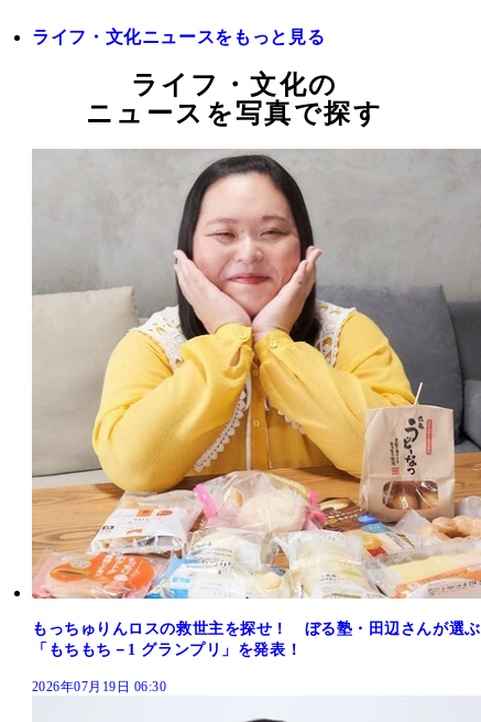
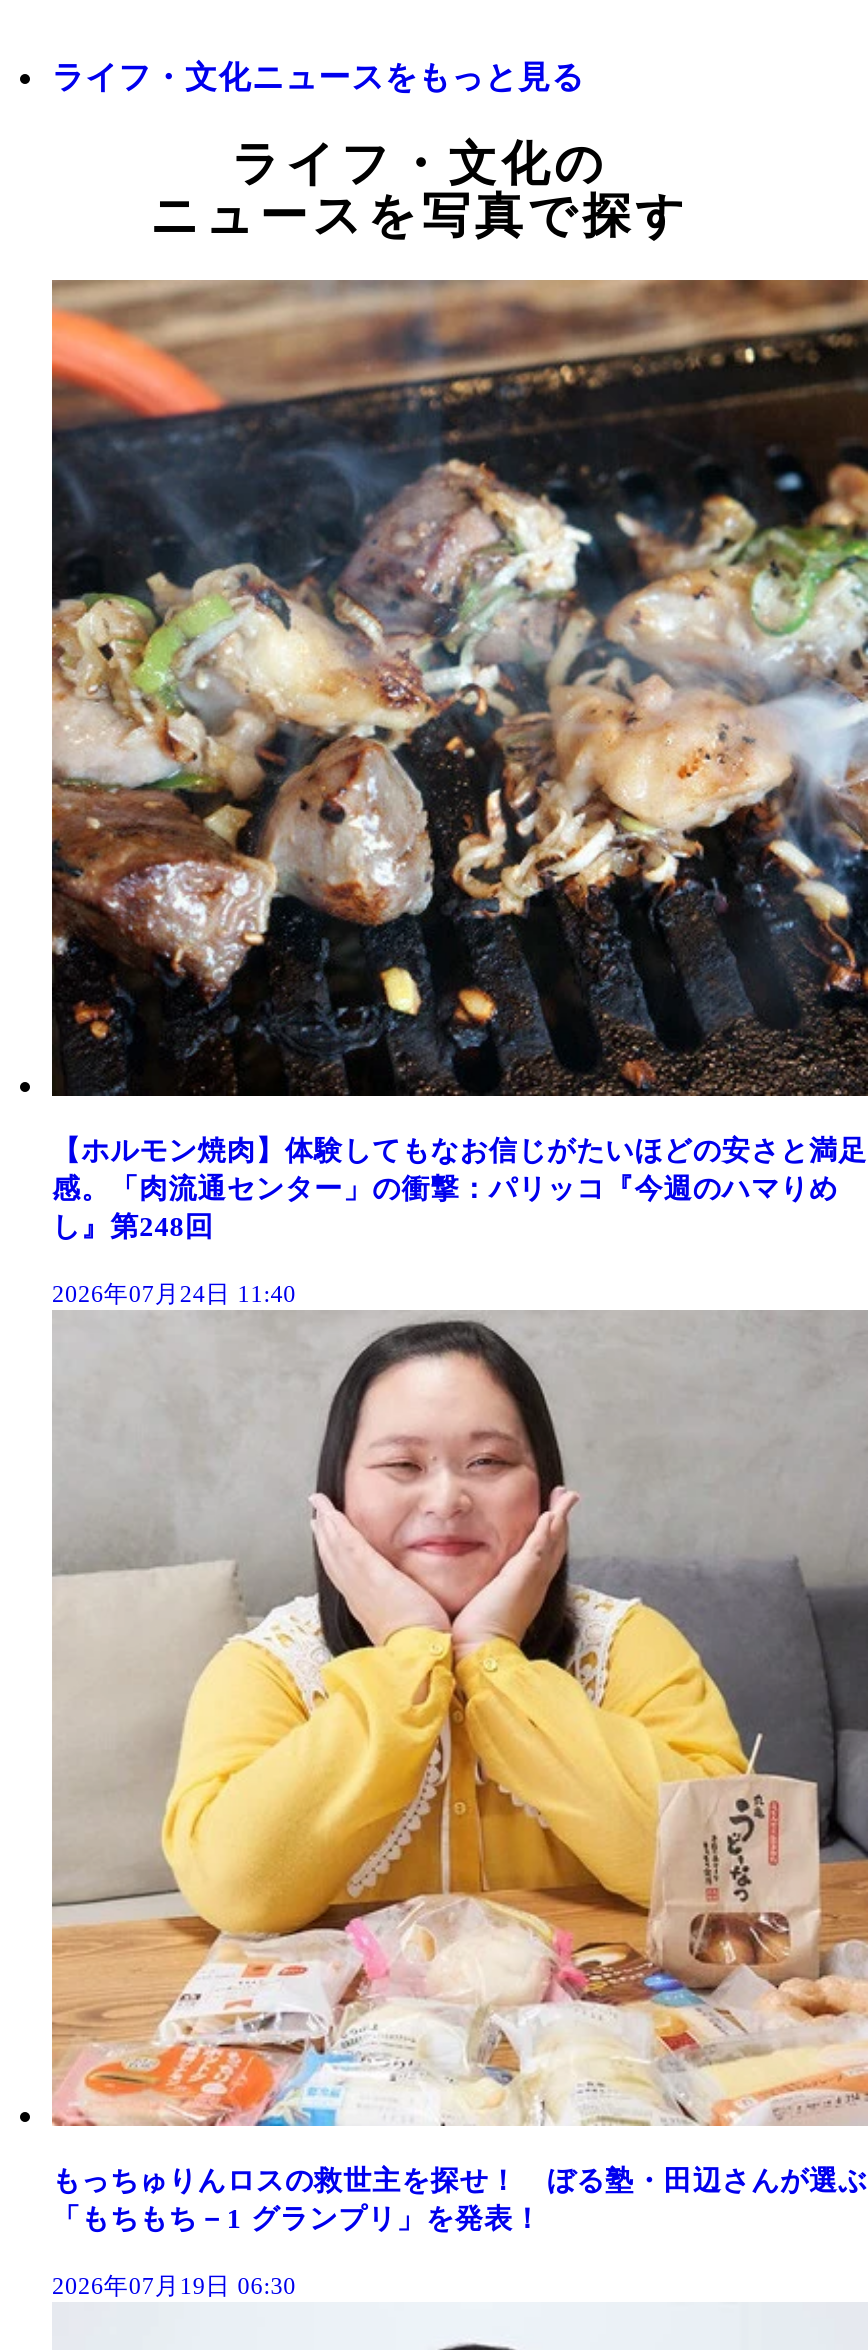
none -> [50,280,867,1309] [image] | 【ホルモン焼肉】体験してもなお信じがたいほどの安さと満足 | 感。「肉流通センター」の衝撃：パリッコ『今週のハマりめ | し』第248回 | 2026年07月24日 11:40

